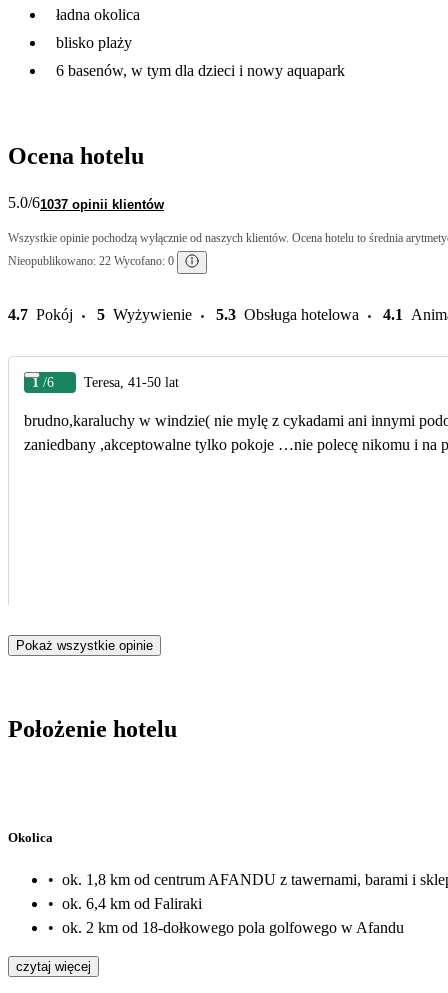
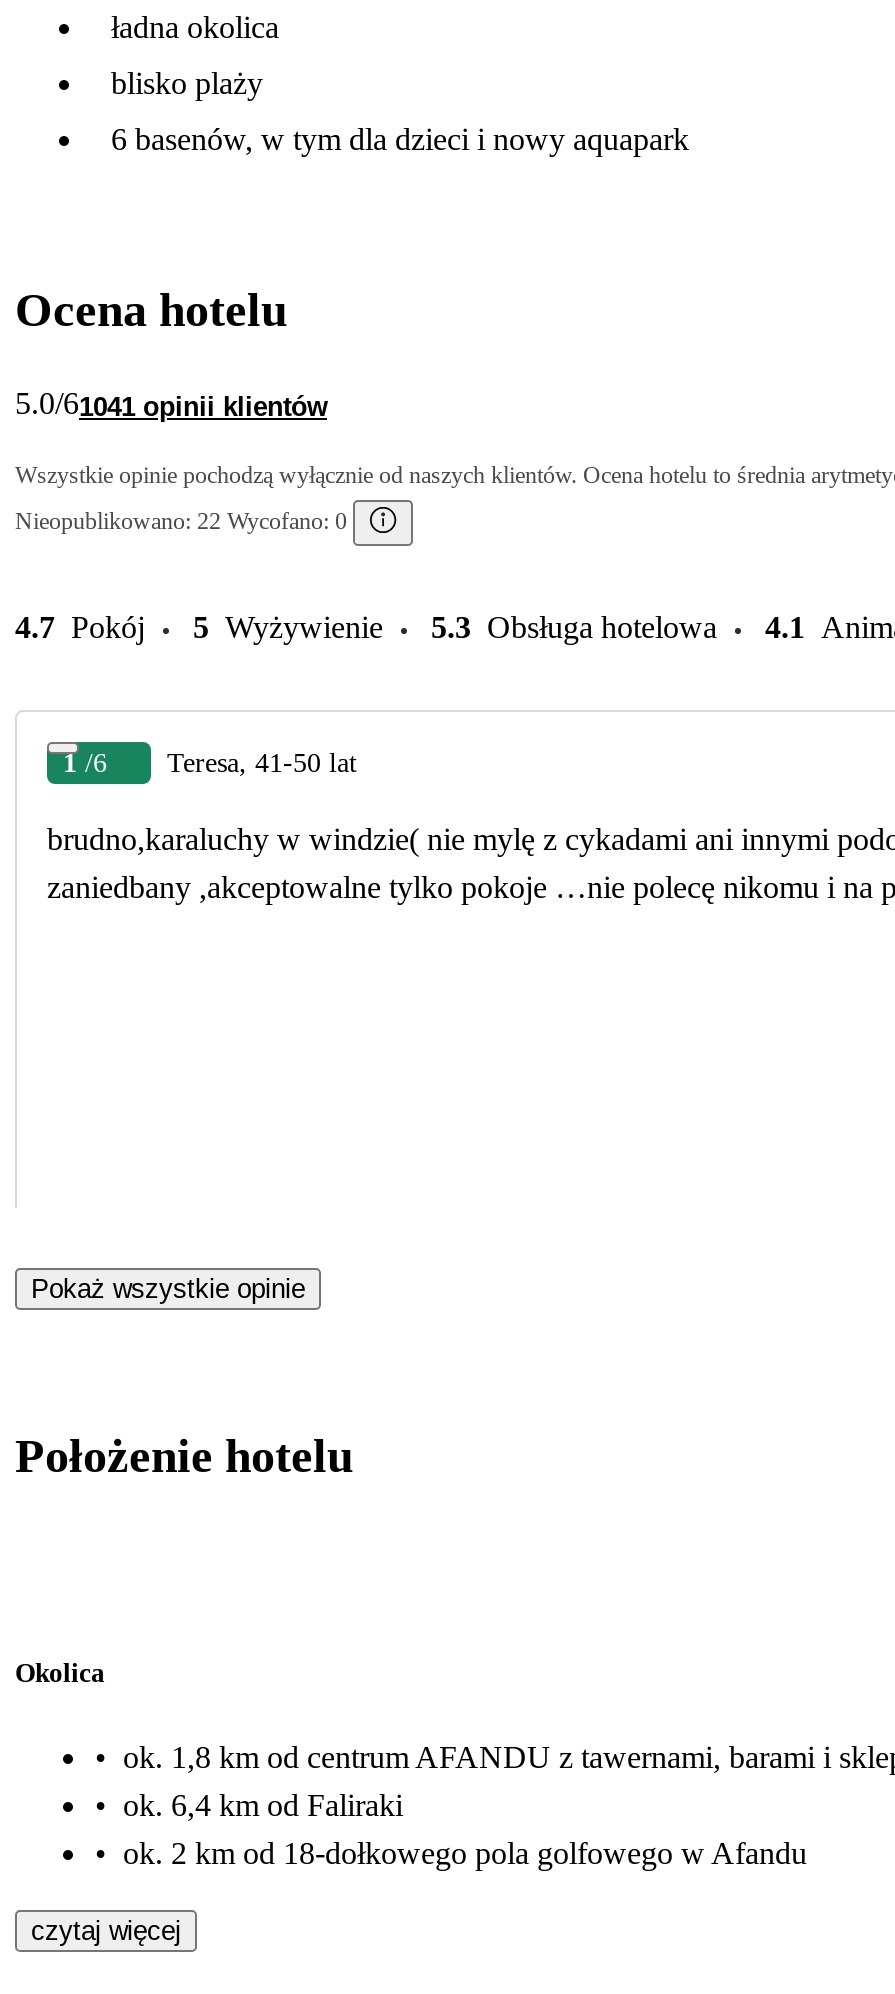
[8,194,164,212] 5.0/61037 opinii klientów -> [15,387,327,423] 5.0/61041 opinii klientów

